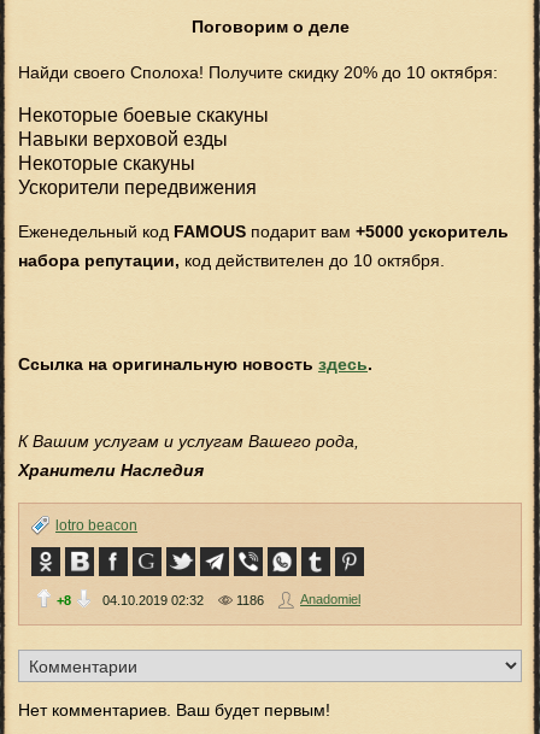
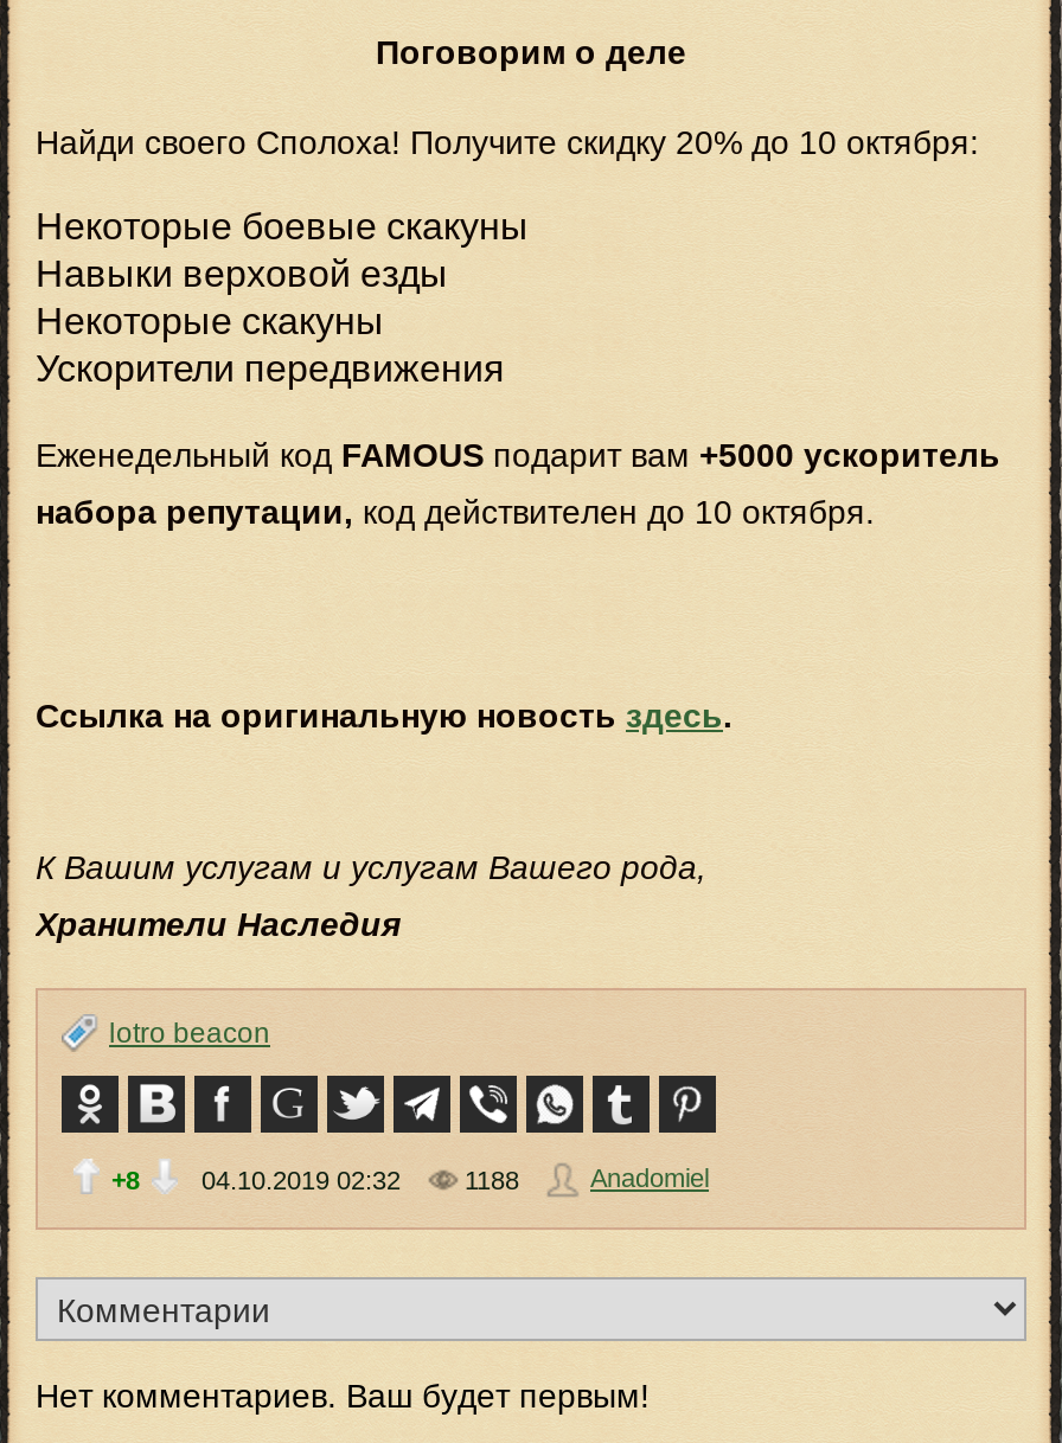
[236,593,264,607] 1186 -> [465,1166,519,1194] 1188

